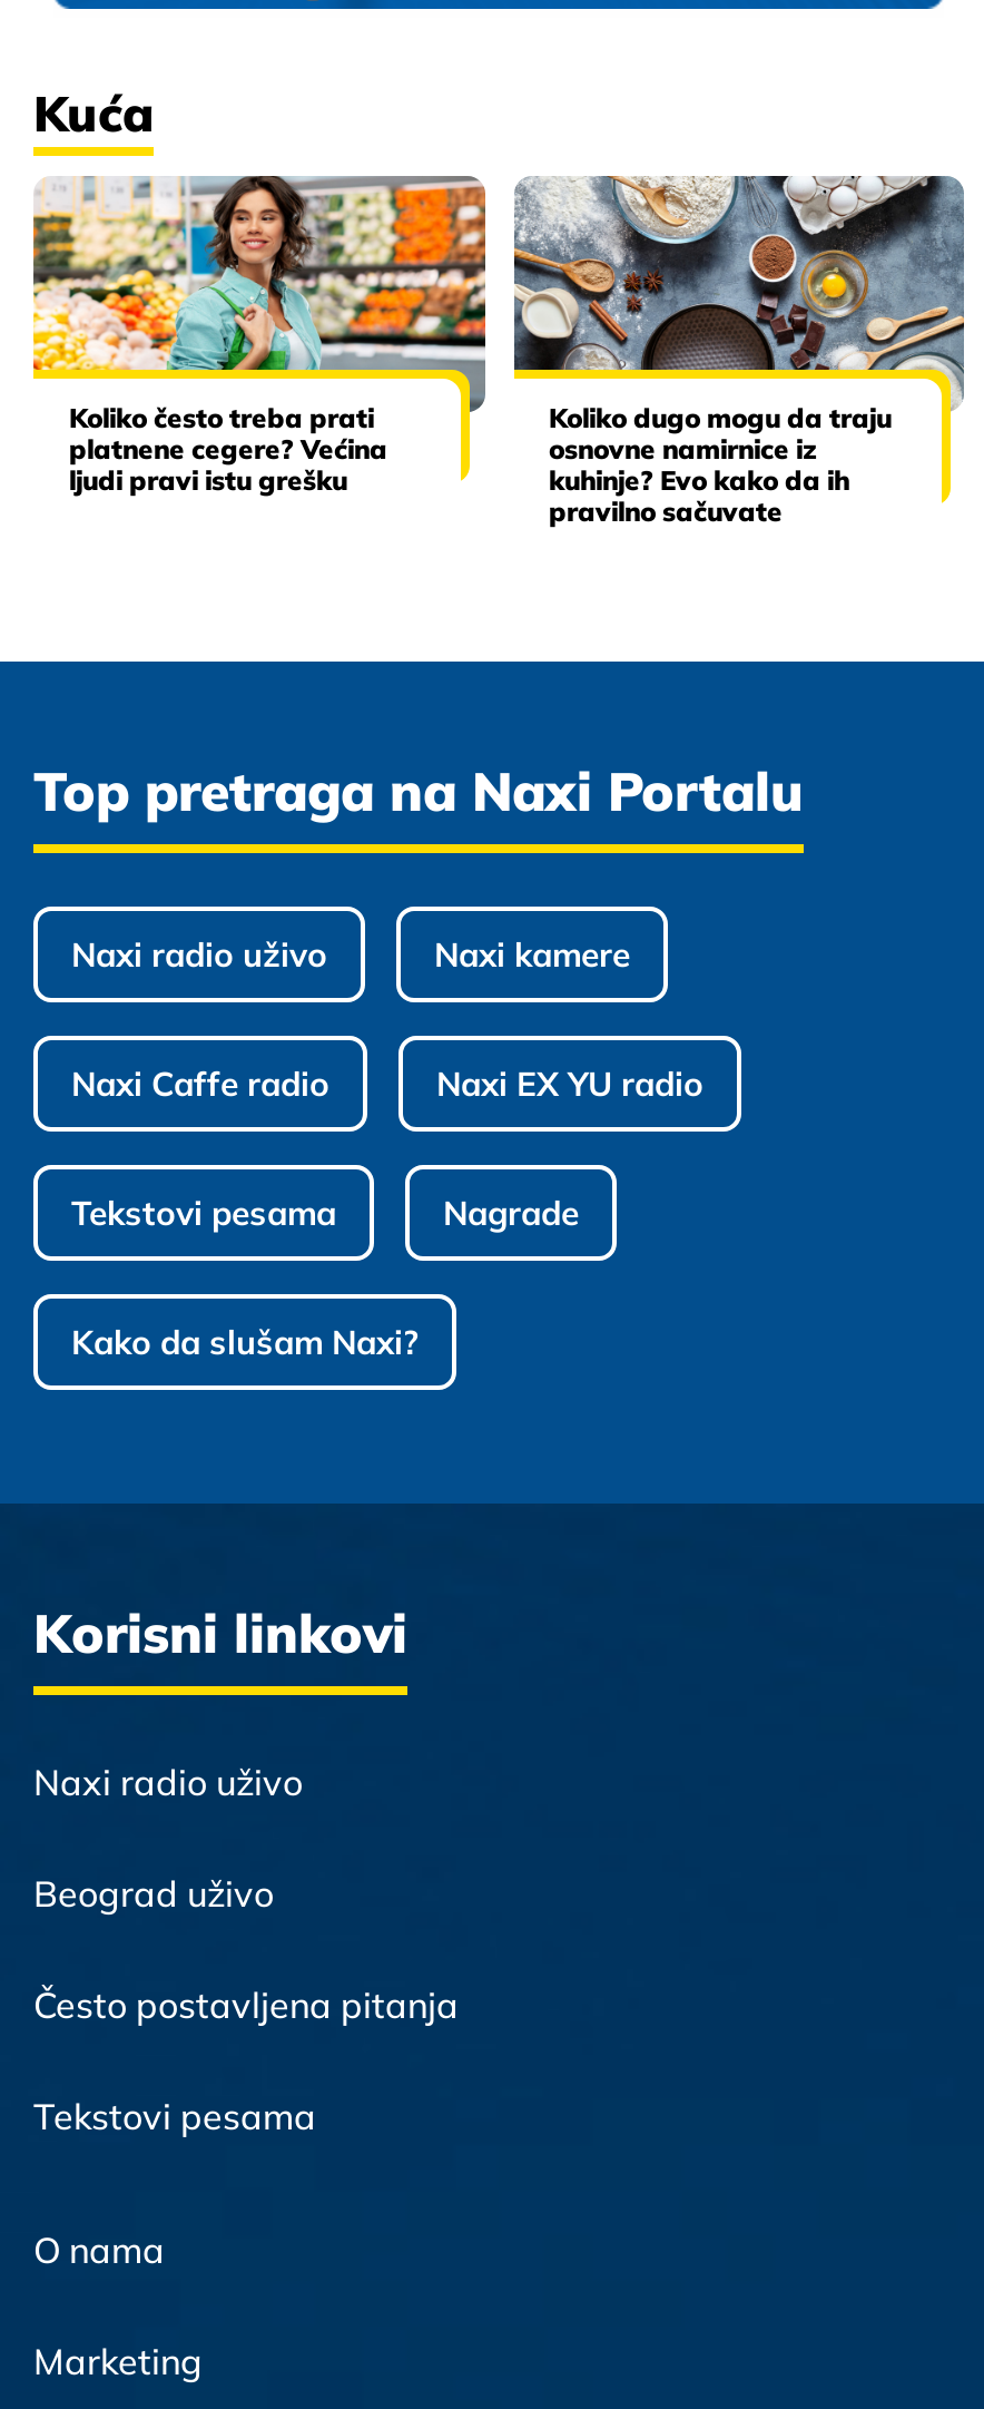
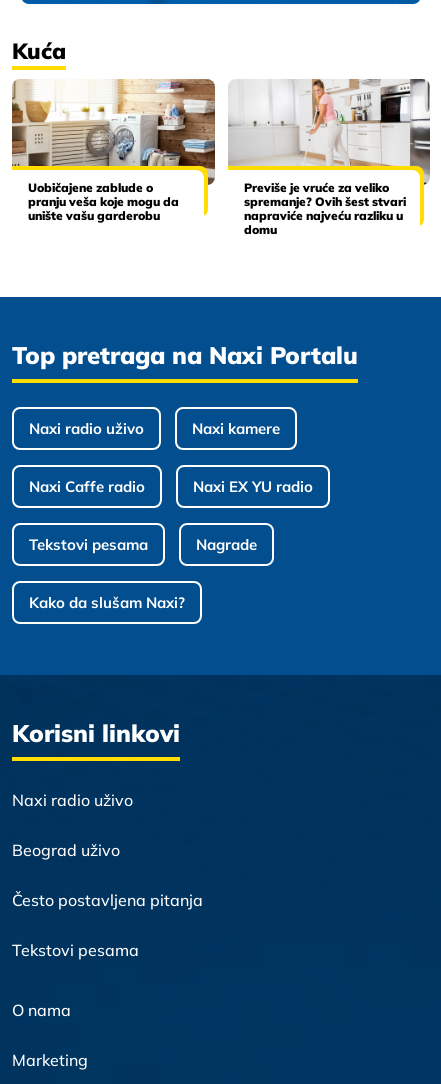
[31,174,488,497] [image] | Koliko često treba prati | platnene cegere? Većina | ljudi pravi istu grešku -> [11,79,216,223] [image] | Uobičajene zablude o | pranju veša koje mogu da | unište vašu garderobu
[512,174,966,529] [image] | Koliko dugo mogu da traju | osnovne namirnice iz | kuhinje? Evo kako da ih | pravilno sačuvate -> [228,78,431,237] [image] | Previše je vruće za veliko | spremanje? Ovih šest stvari | napraviće najveću razliku u | domu

